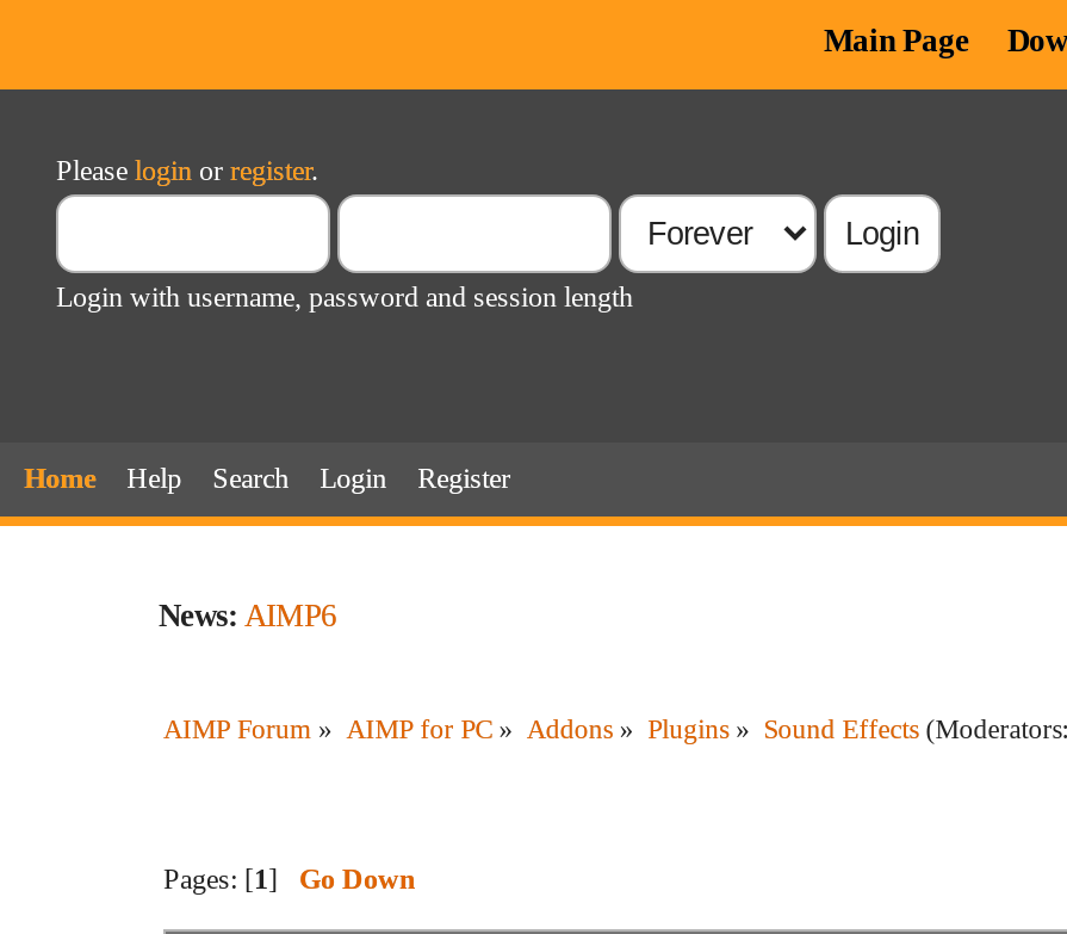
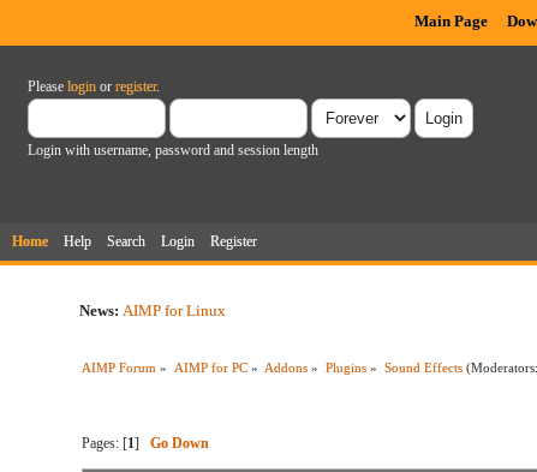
[159,598,337,633] News: AIMP6 -> [79,301,226,319] News: AIMP for Linux

